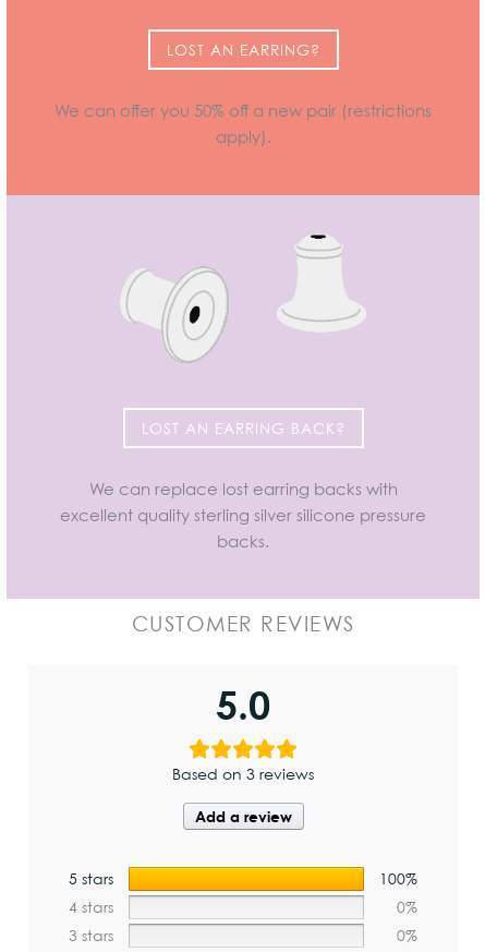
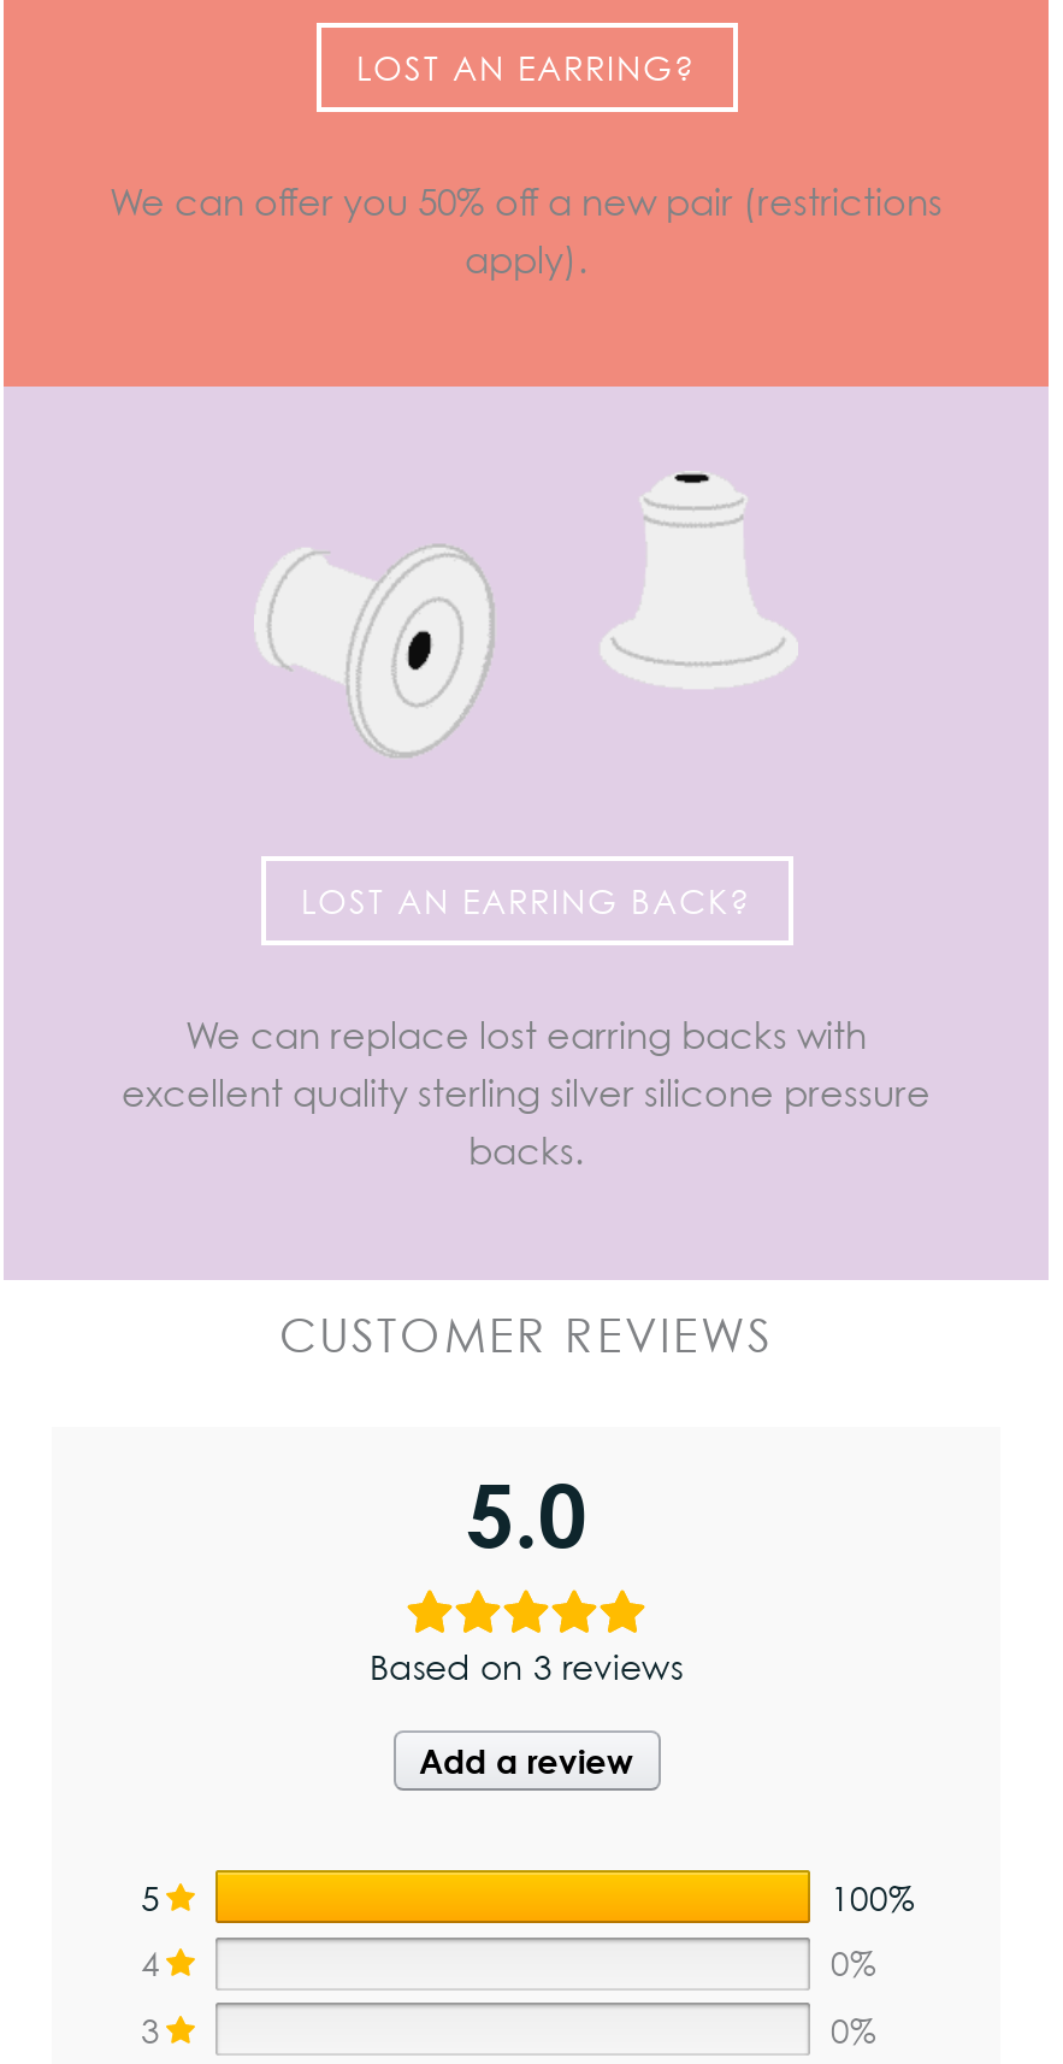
[69,869,113,887] 5 stars -> [141,1876,160,1917] 5
[69,897,113,916] 4 stars -> [141,1943,160,1984] 4
[69,925,113,944] 3 stars -> [141,2009,160,2050] 3

